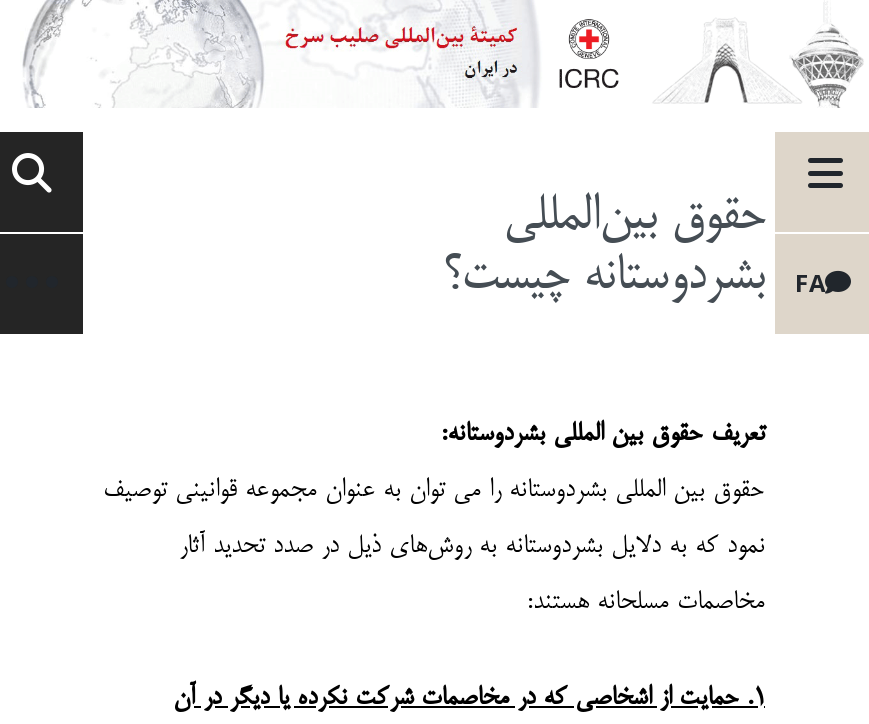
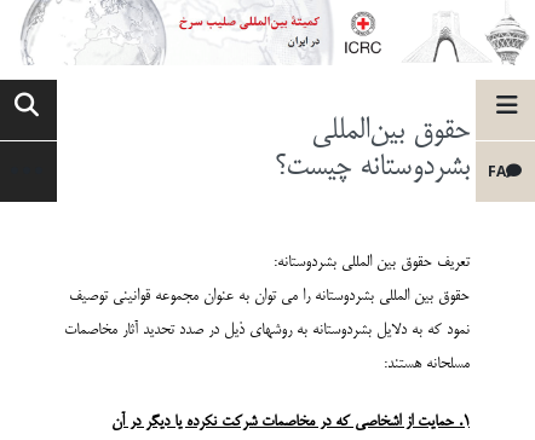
[179,532,765,562] نمود که به دلایل بشردوستانه به روش‌های ذیل در صدد تحدید آثار -> [64,321,470,339] نمود که به دلایل بشردوستانه به روشهای ذیل در صدد تحدید آثار مخاصمات
[527,588,765,618] مخاصمات مسلحانه هستند: -> [384,355,470,373] مسلحانه هستند:

